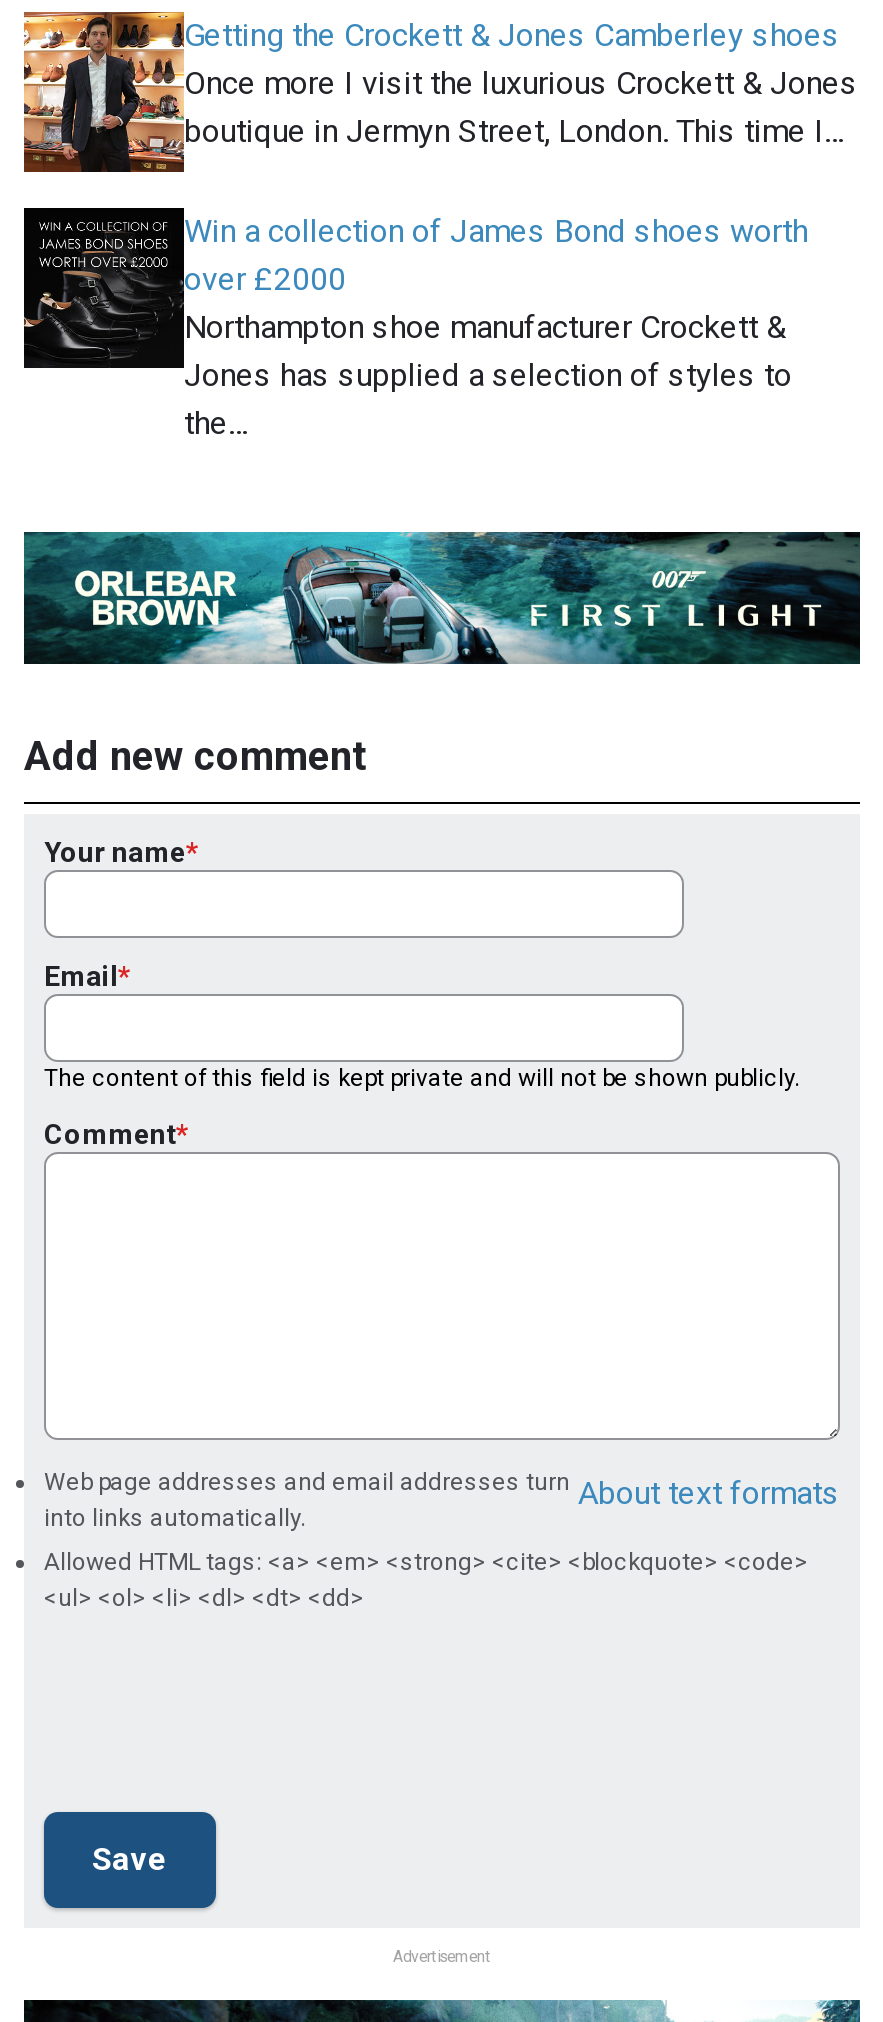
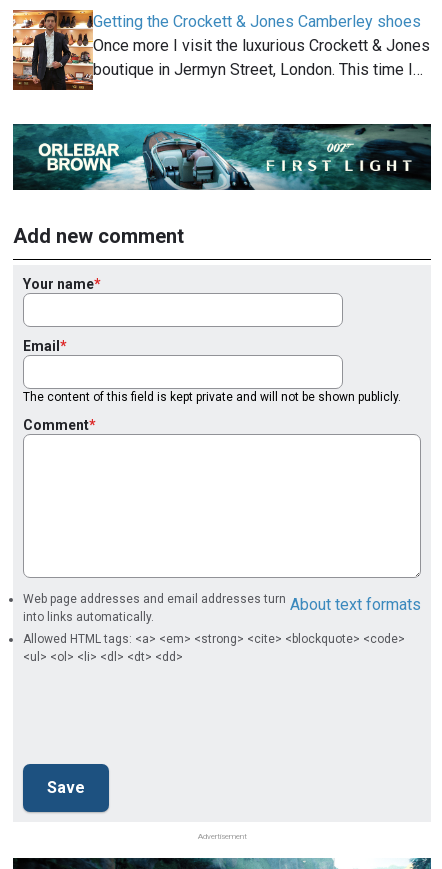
[22,206,808,442] [image] | Win a collection of James Bond shoes worth | over £2000 | Northampton shoe manufacturer Crockett & | Jones has supplied a selection of styles to | the… -> none

